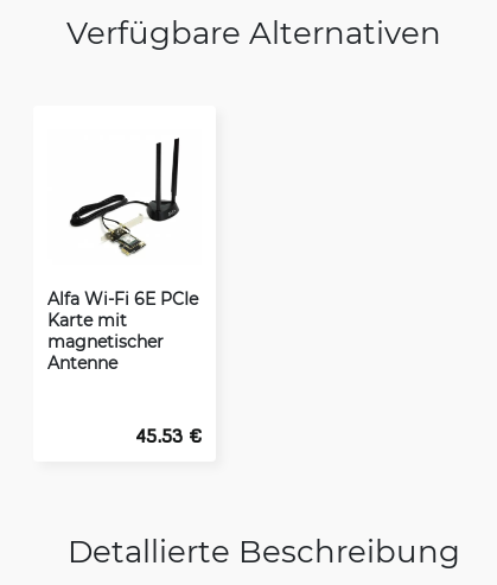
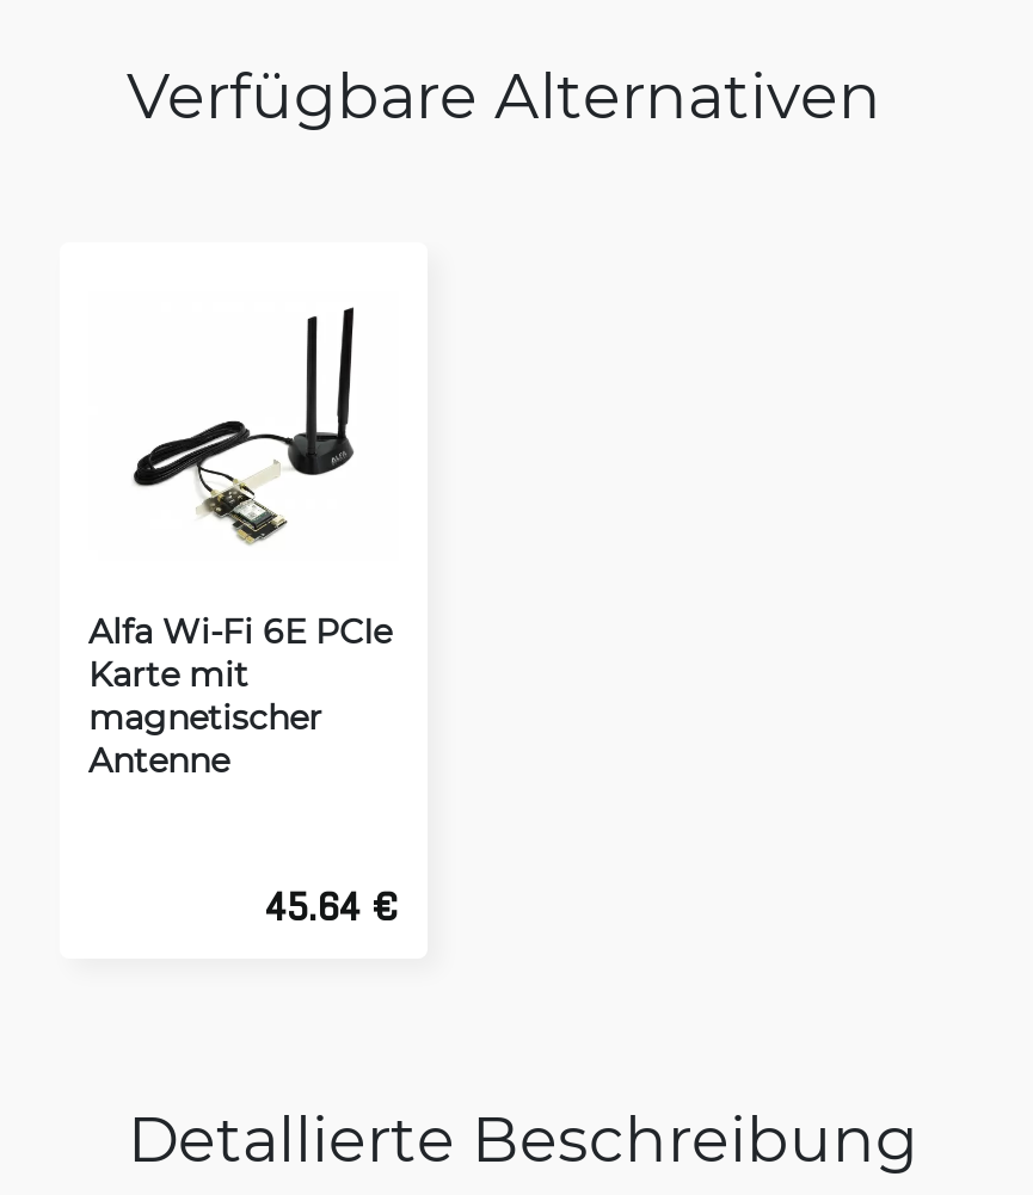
[135,425,202,447] 45.53 € -> [265,885,399,930] 45.64 €

